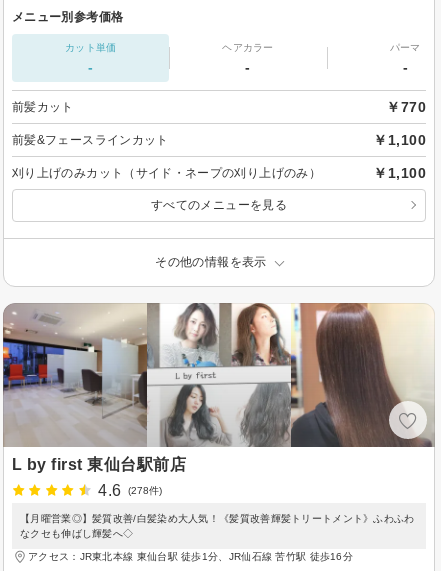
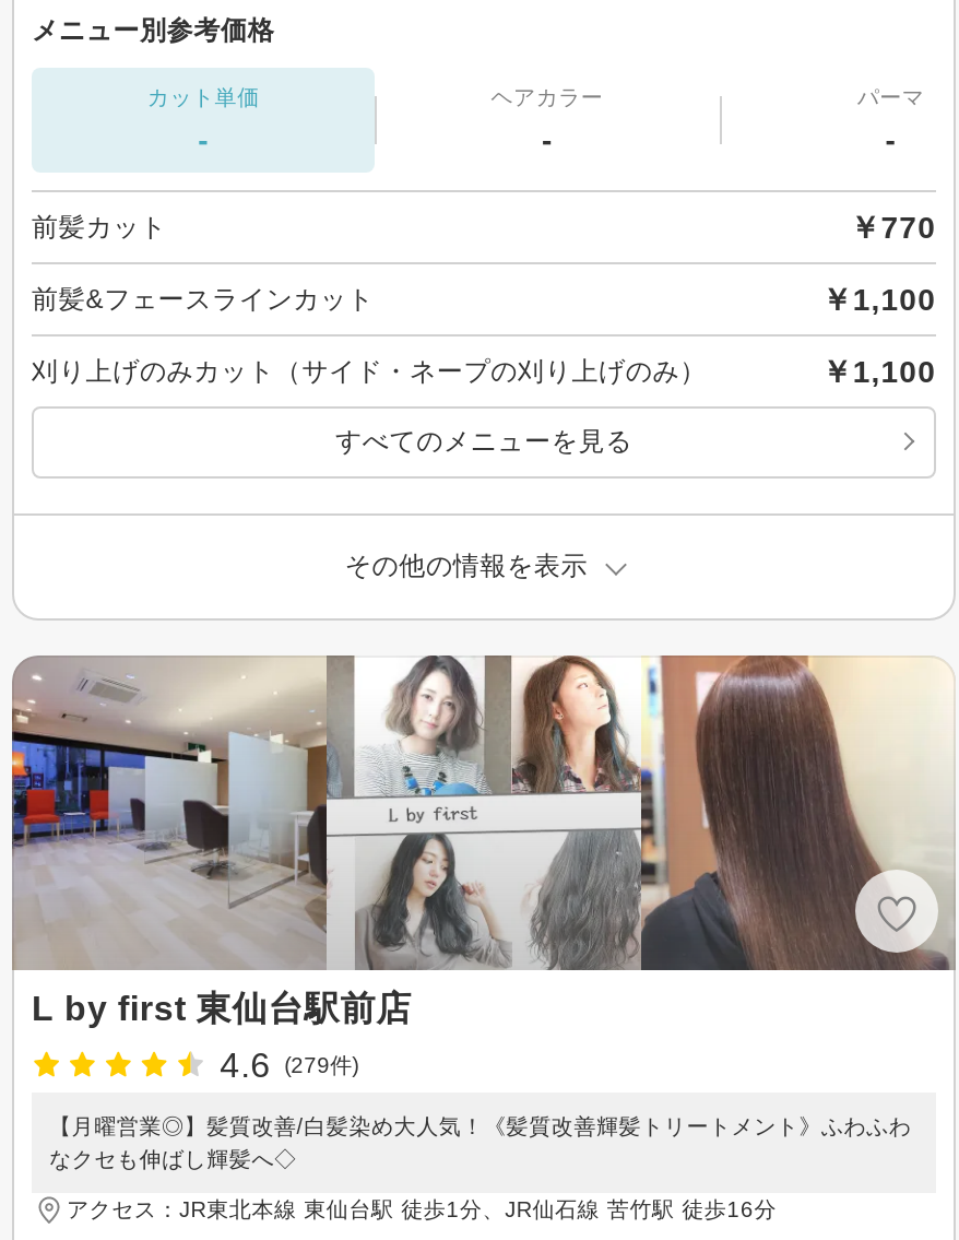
[98,482,162,499] 4.6 (278件) -> [220,1046,358,1083] 4.6 (279件)

